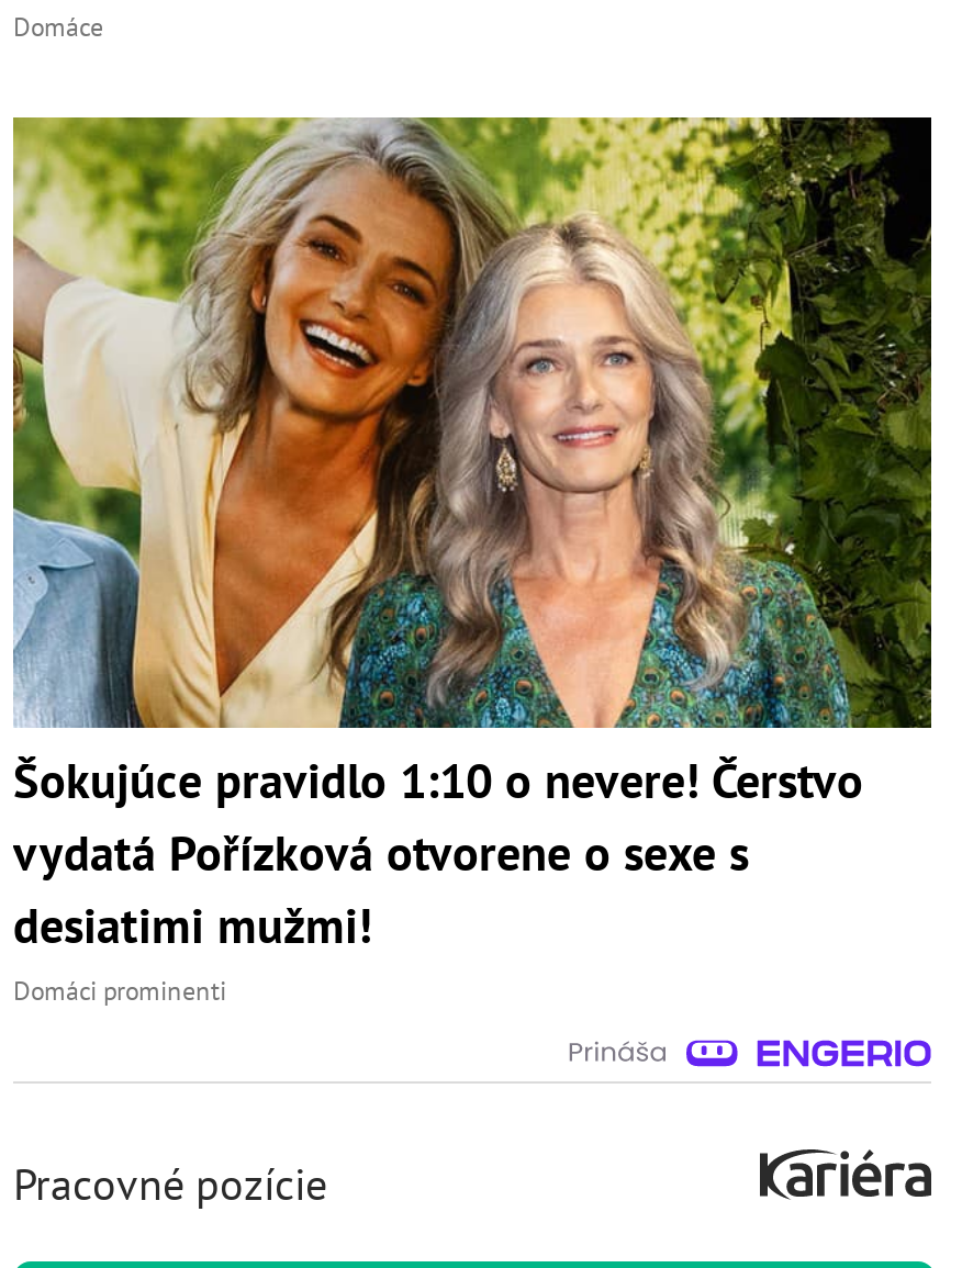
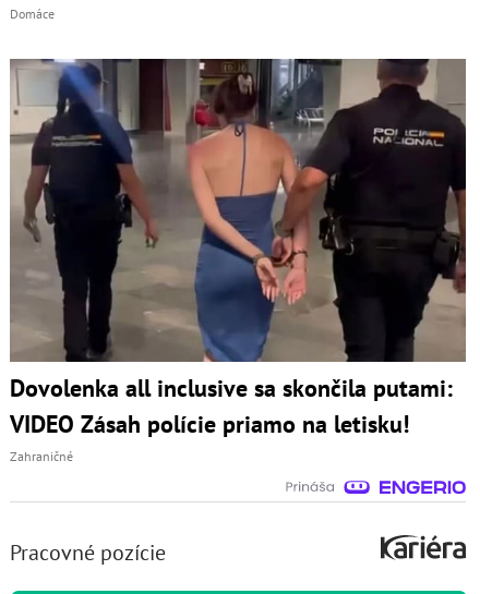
[13,115,931,1007] [image] | Šokujúce pravidlo 1:10 o nevere! Čerstvo | vydatá Pořízková otvorene o sexe s | desiatimi mužmi! | Domáci prominenti -> [10,58,466,465] [image] | Dovolenka all inclusive sa skončila putami: | VIDEO Zásah polície priamo na letisku! | Zahraničné

